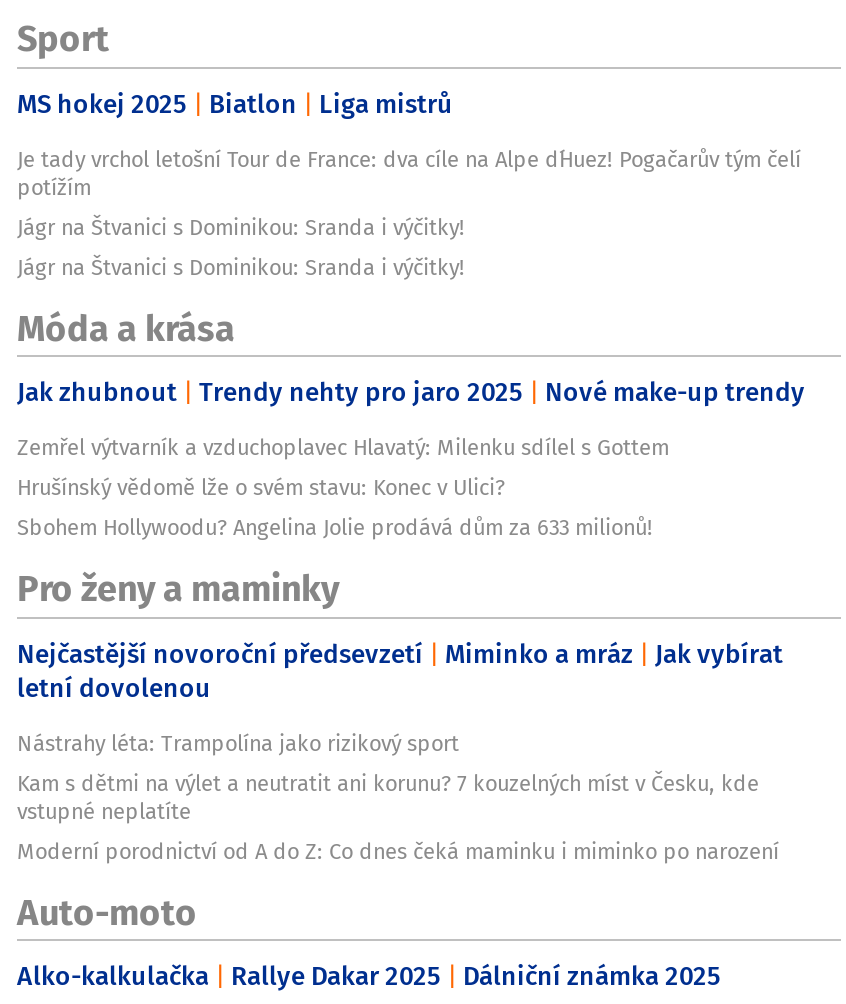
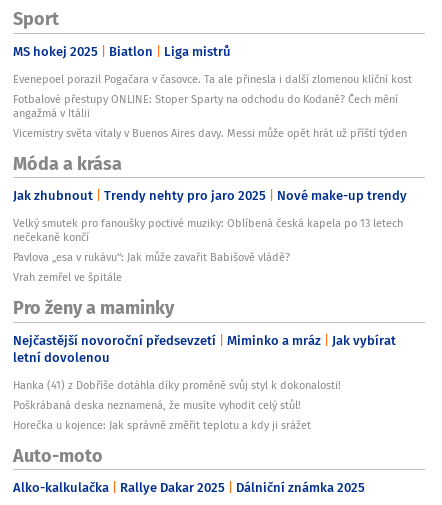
[17,142,801,282] Je tady vrchol letošní Tour de France: dva cíle na Alpe d´Huez! Pogačarův tým čelí | potížím | Jágr na Štvanici s Dominikou: Sranda i výčitky! | Jágr na Štvanici s Dominikou: Sranda i výčitky! -> [13,71,412,141] Evenepoel porazil Pogačara v časovce. Ta ale přinesla i další zlomenou klíční kost | Fotbalové přestupy ONLINE: Stoper Sparty na odchodu do Kodaně? Čech mění | angažmá v Itálii | Vicemistry světa vítaly v Buenos Aires davy. Messi může opět hrát už příští týden
[17,431,669,543] Zemřel výtvarník a vzduchoplavec Hlavatý: Milenku sdílel s Gottem | Hrušínský vědomě lže o svém stavu: Konec v Ulici? | Sbohem Hollywoodu? Angelina Jolie prodává dům za 633 milionů! -> [13,215,403,285] Velký smutek pro fanoušky poctivé muziky: Oblíbená česká kapela po 13 letech | nečekaně končí | Pavlova „esa v rukávu“: Jak může zavařit Babišově vládě? | Vrah zemřel ve špitále
[17,726,779,866] Nástrahy léta: Trampolína jako rizikový sport | Kam s dětmi na výlet a neutratit ani korunu? 7 kouzelných míst v Česku, kde | vstupné neplatíte | Moderní porodnictví od A do Z: Co dnes čeká maminku i miminko po narození -> [13,377,341,433] Hanka (41) z Dobříše dotáhla díky proměně svůj styl k dokonalosti! | Poškrábaná deska neznamená, že musíte vyhodit celý stůl! | Horečka u kojence: Jak správně změřit teplotu a kdy ji srážet

